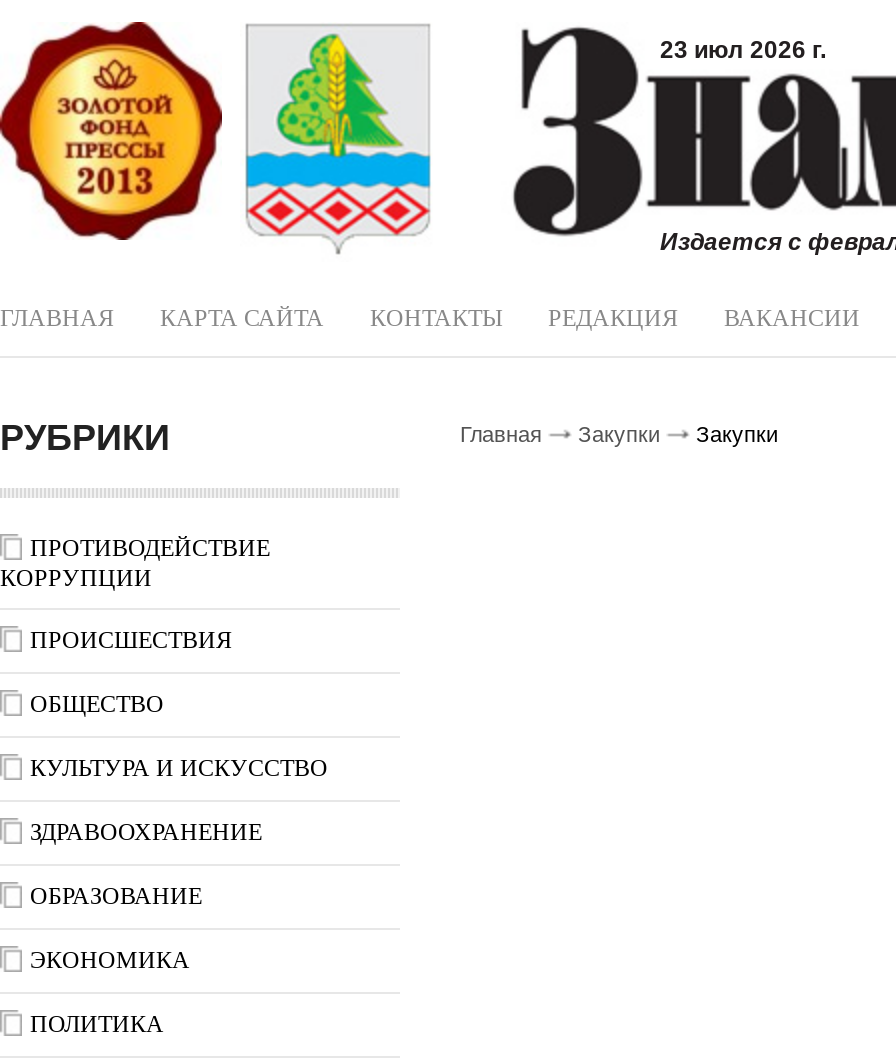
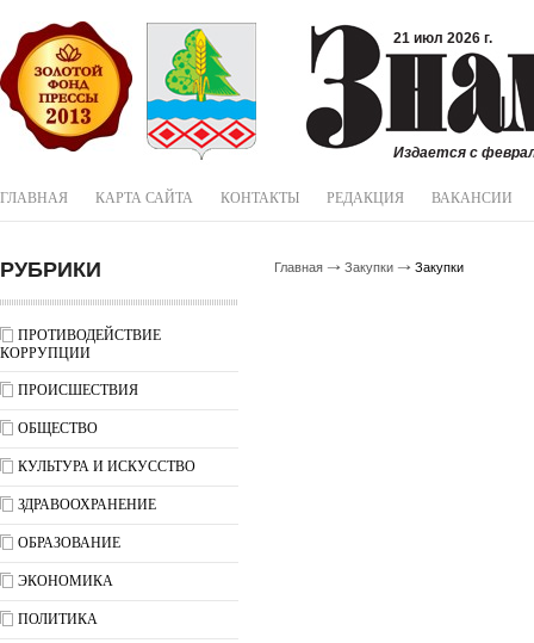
[660,36,826,64] 23 июл 2026 г. -> [393,30,492,47] 21 июл 2026 г.

